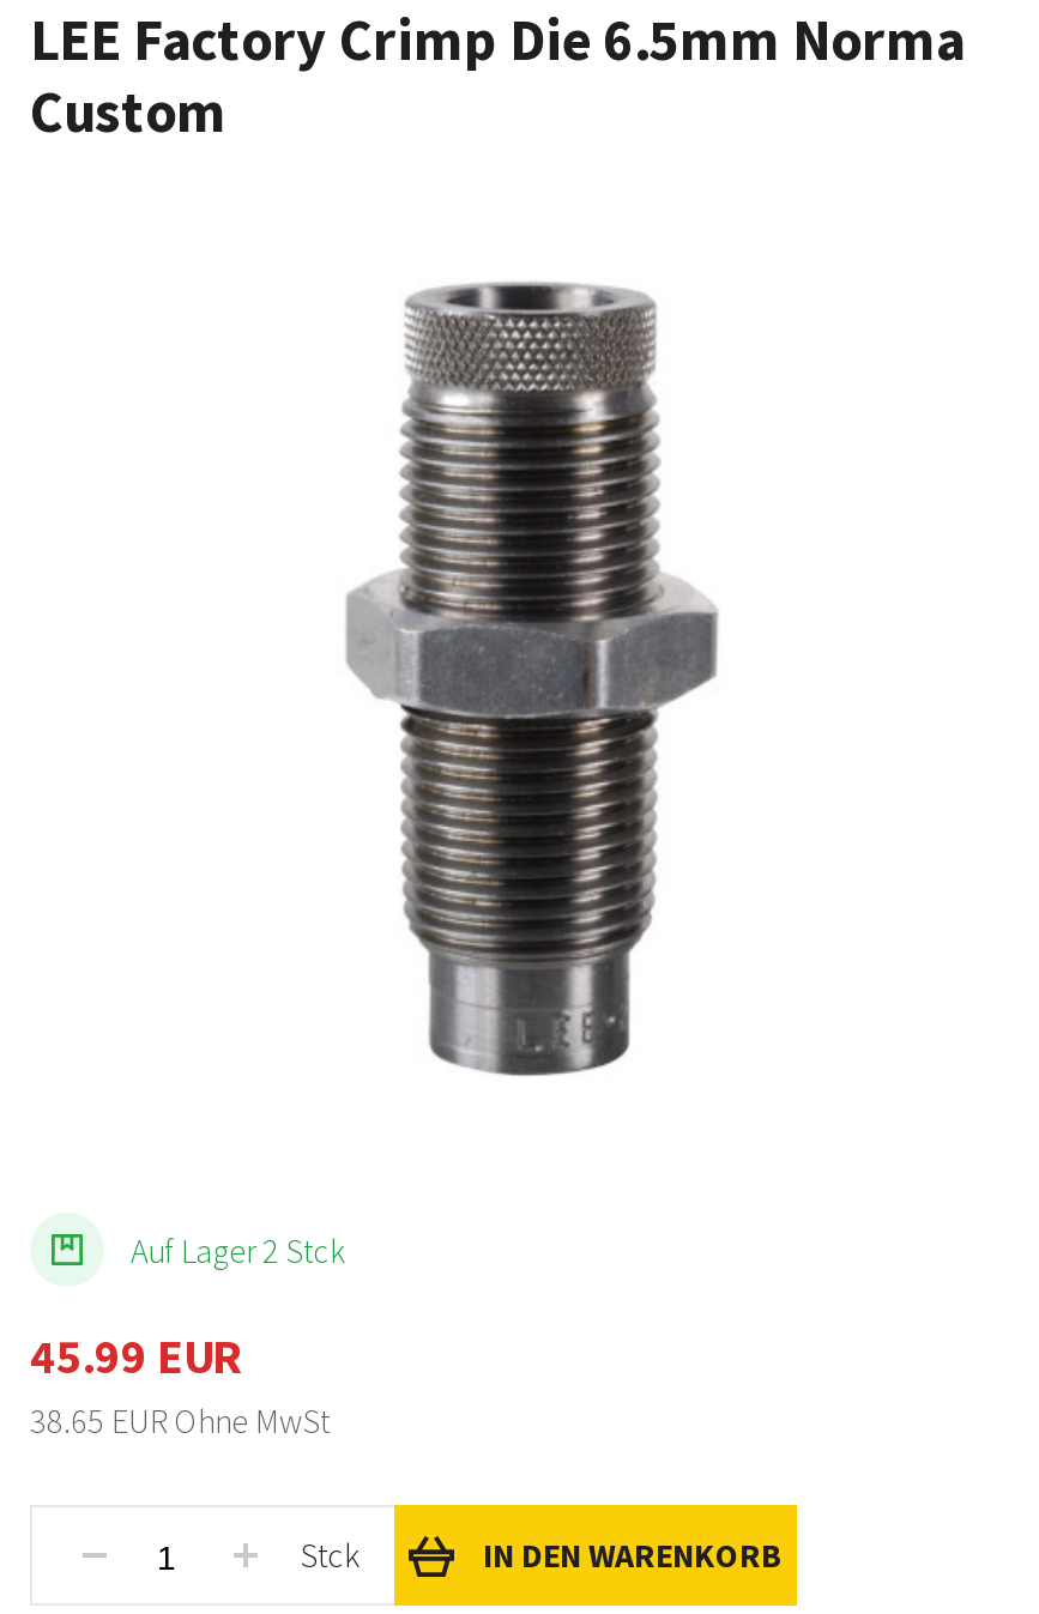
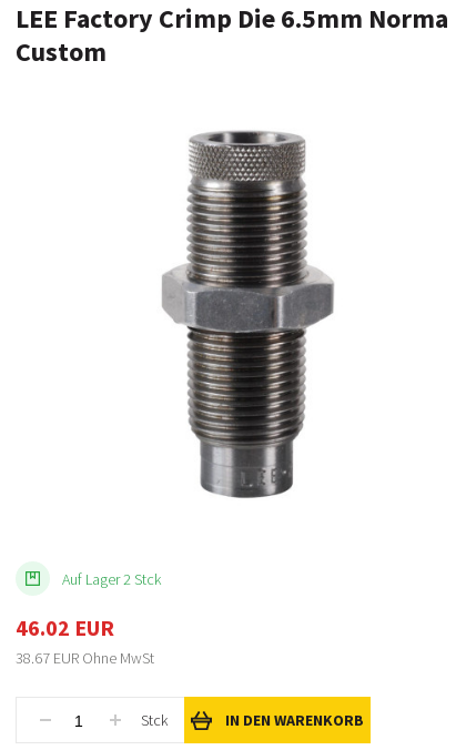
[30,1325,243,1385] 45.99 EUR -> [16,614,114,641] 46.02 EUR
[30,1400,330,1443] 38.65 EUR Ohne MwSt -> [16,648,154,668] 38.67 EUR Ohne MwSt

